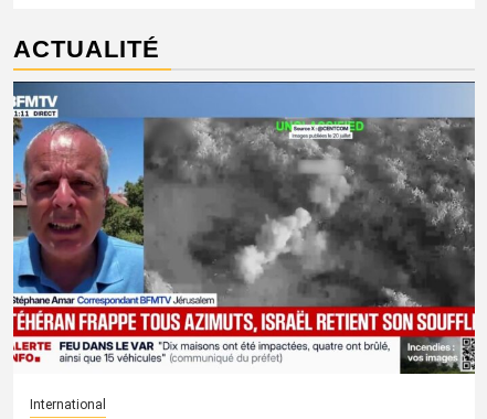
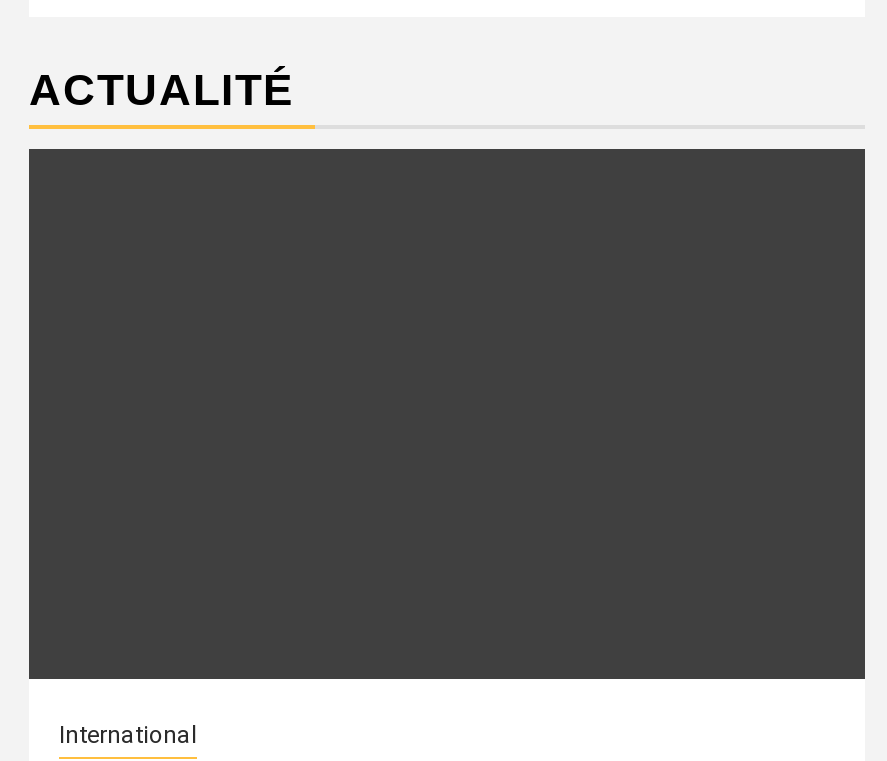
[12,82,476,374] [image] -> none

